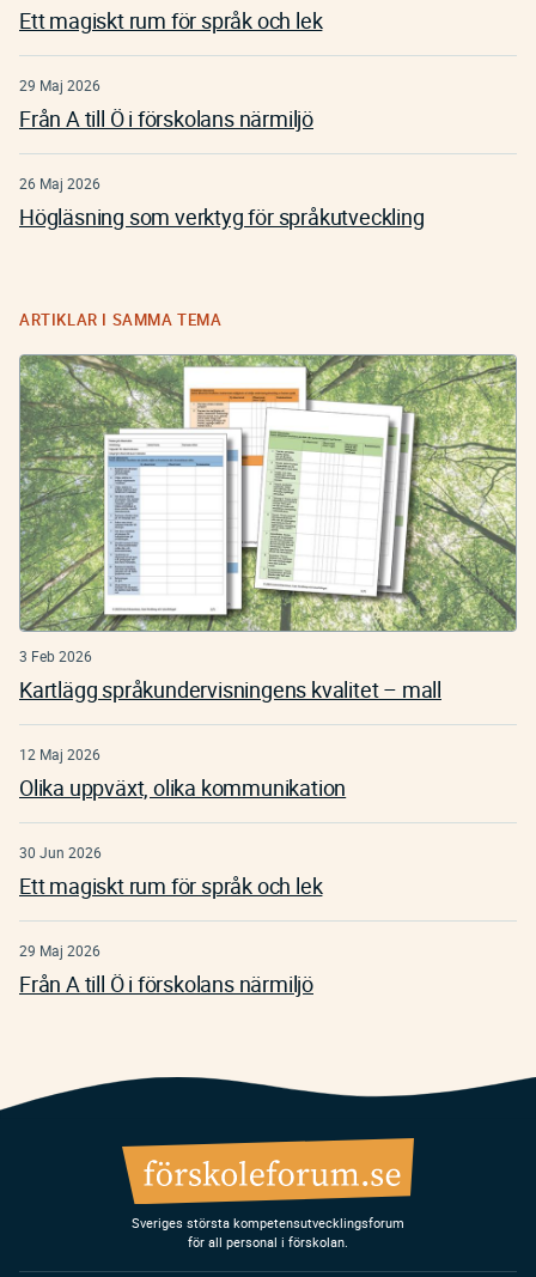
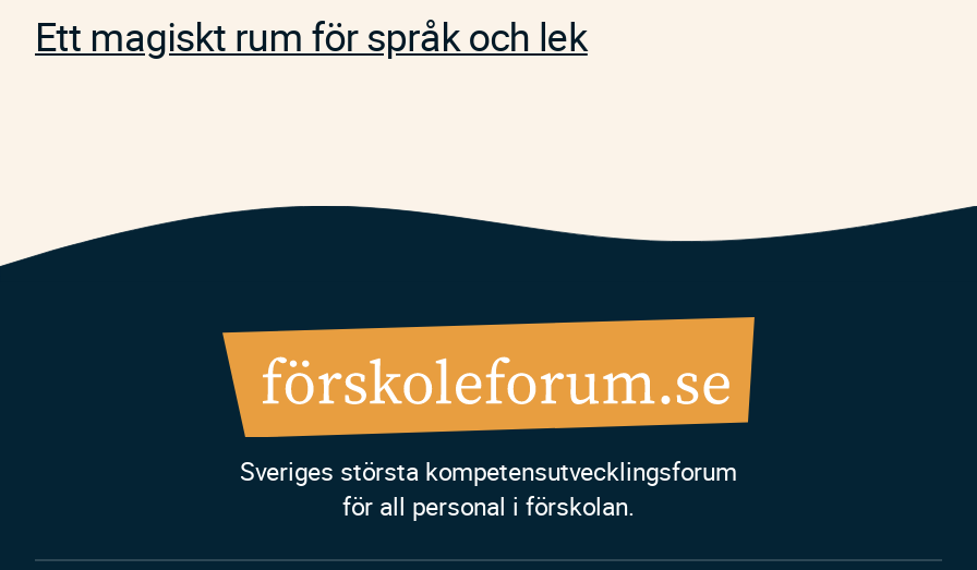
[19,76,424,231] 29 Maj 2026 | Från A till Ö i förskolans närmiljö | 26 Maj 2026 | Högläsning som verktyg för språkutveckling -> none
[19,309,222,331] ARTIKLAR I SAMMA TEMA -> none
[18,353,518,999] [image] | 3 Feb 2026 | Kartlägg språkundervisningens kvalitet – mall | 12 Maj 2026 | Olika uppväxt, olika kommunikation | 30 Jun 2026 | Ett magiskt rum för språk och lek | 29 Maj 2026 | Från A till Ö i förskolans närmiljö -> none

